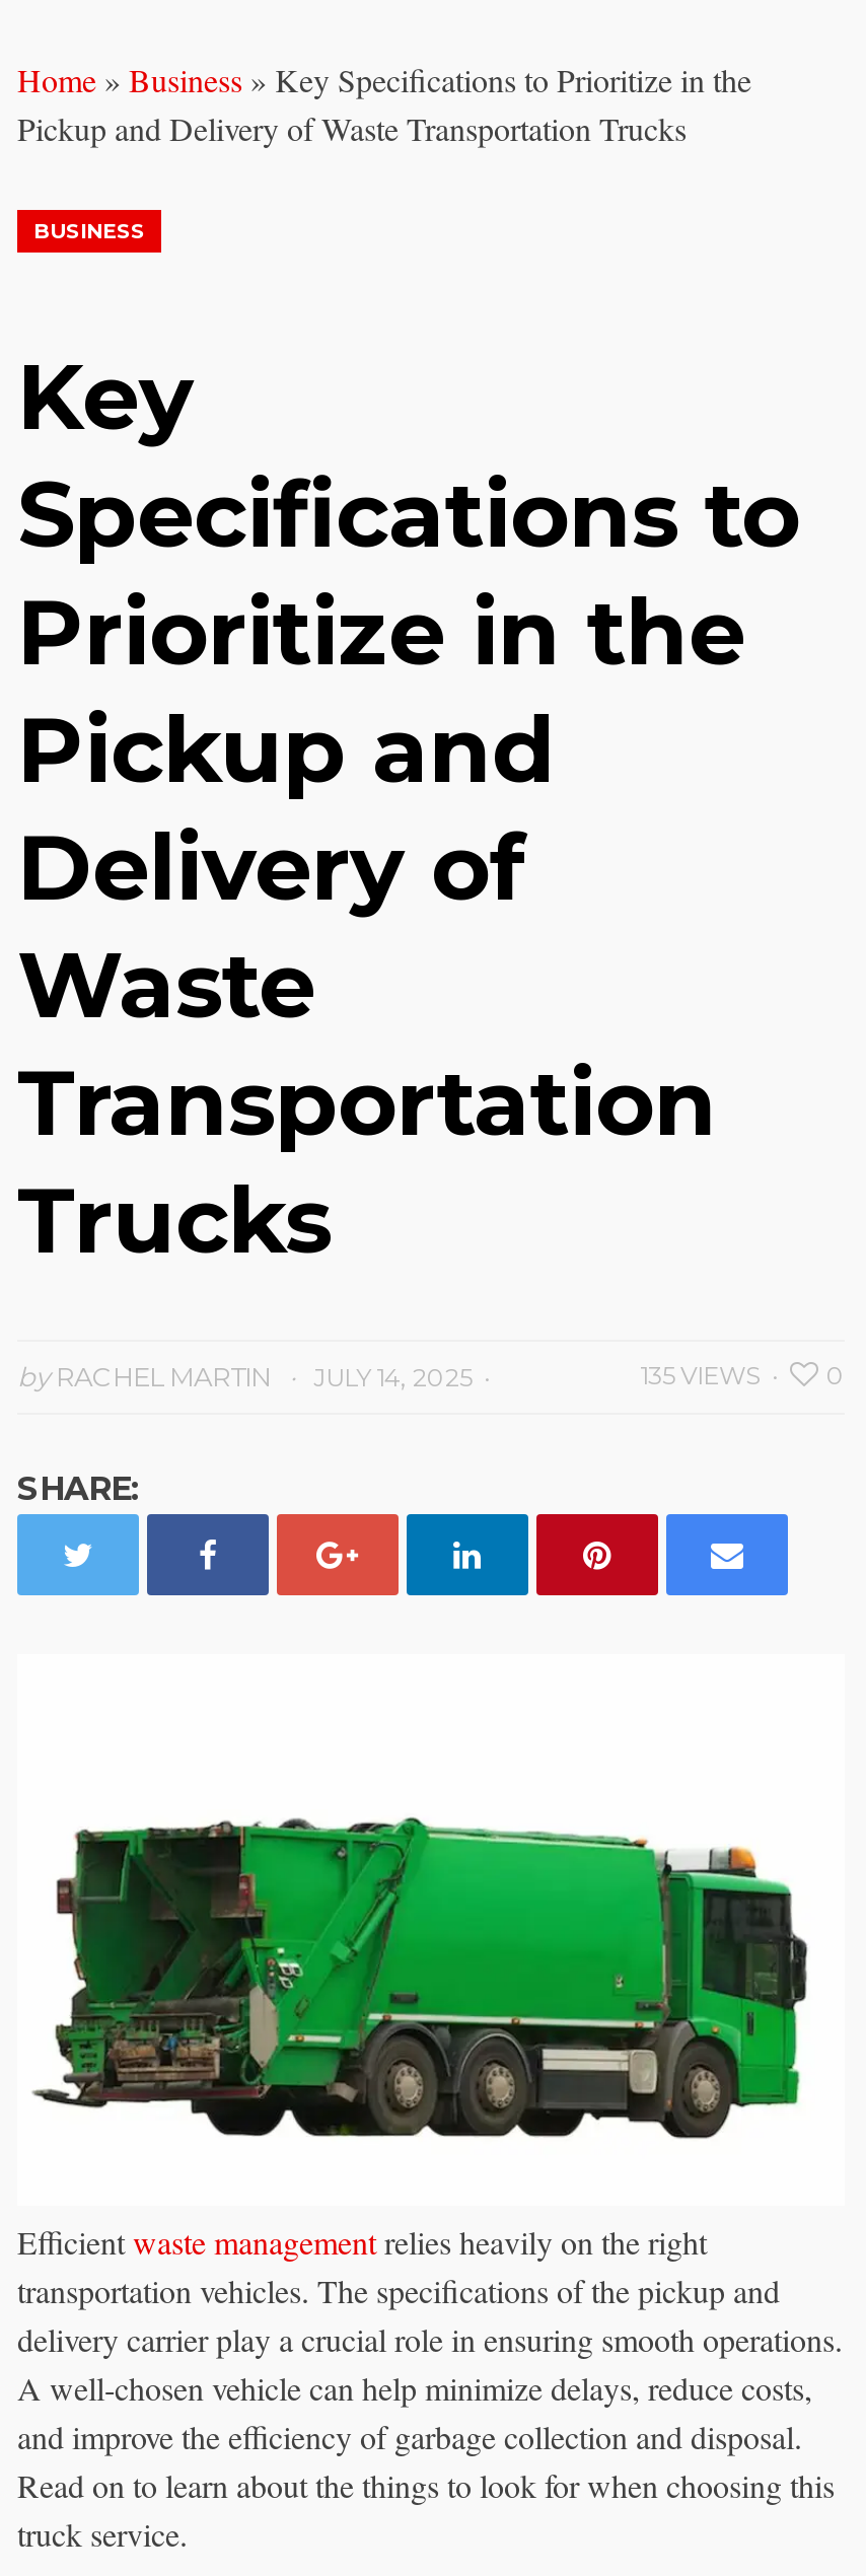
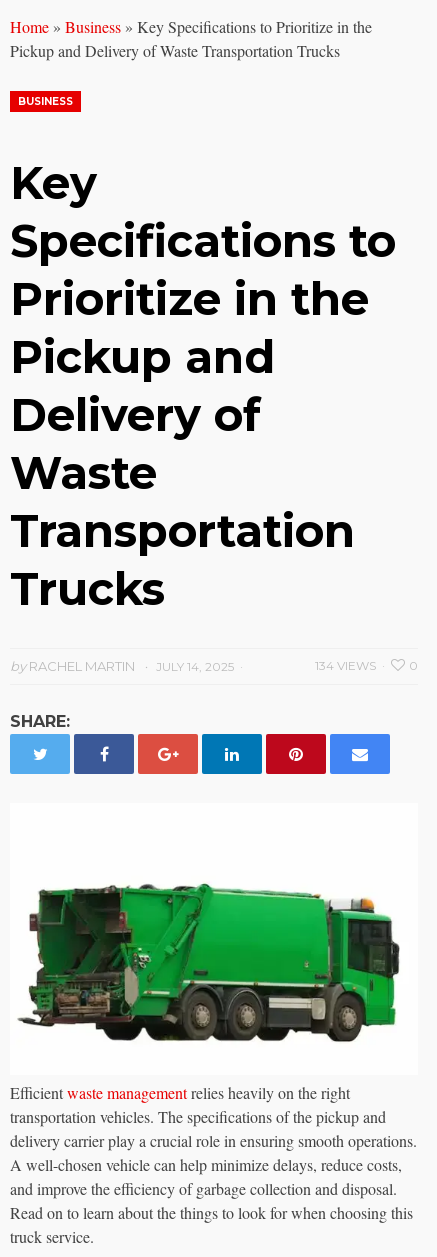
[640,1360,760,1390] 135 VIEWS -> [315,658,376,673] 134 VIEWS

